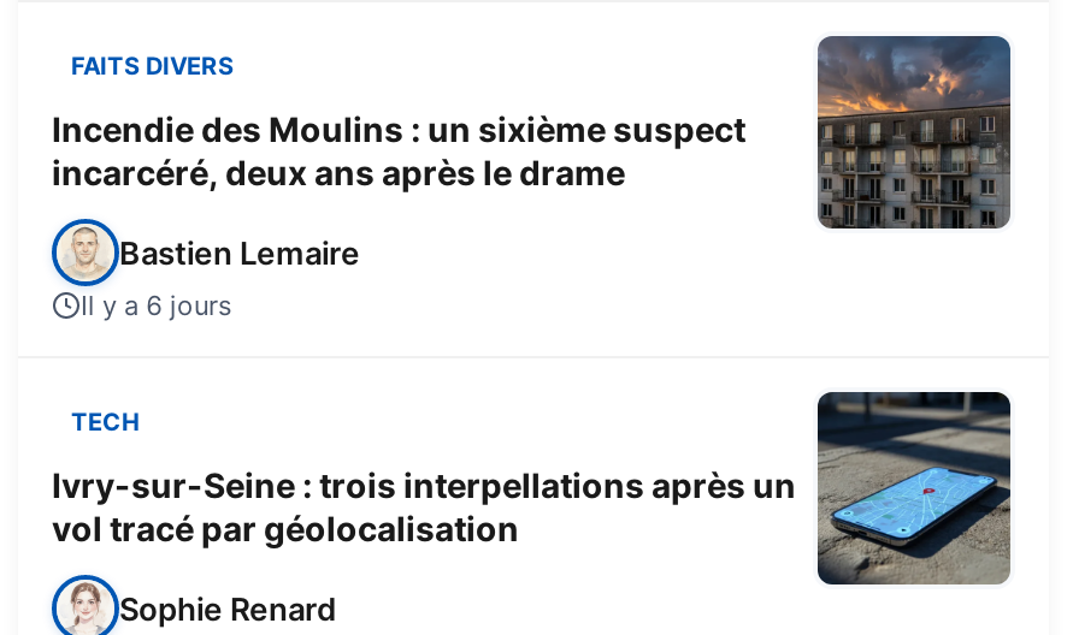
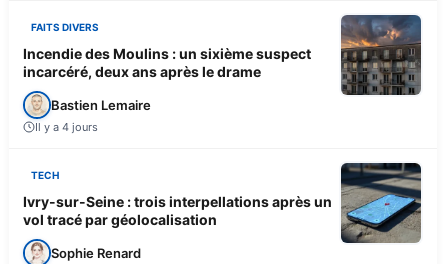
[81,288,232,321] Il y a 6 jours -> [35,120,98,134] Il y a 4 jours

